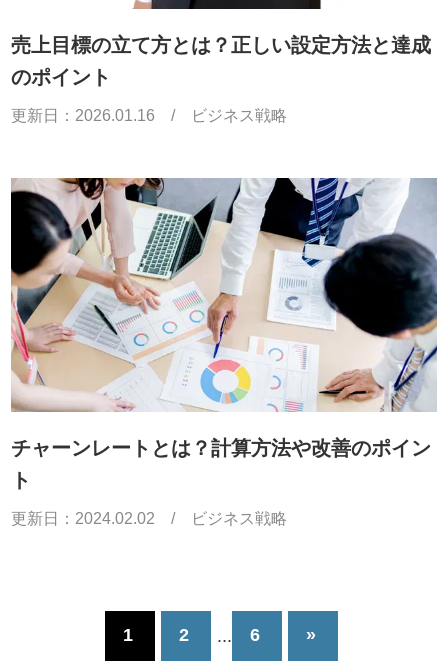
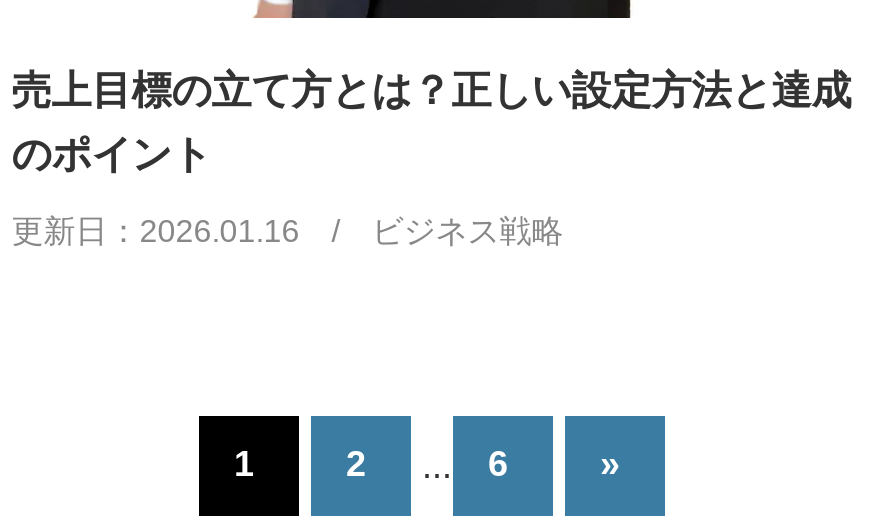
[10,177,438,527] [image] | チャーンレートとは？計算方法や改善のポイン | ト | 更新日：2024.02.02 /ビジネス戦略 -> none

